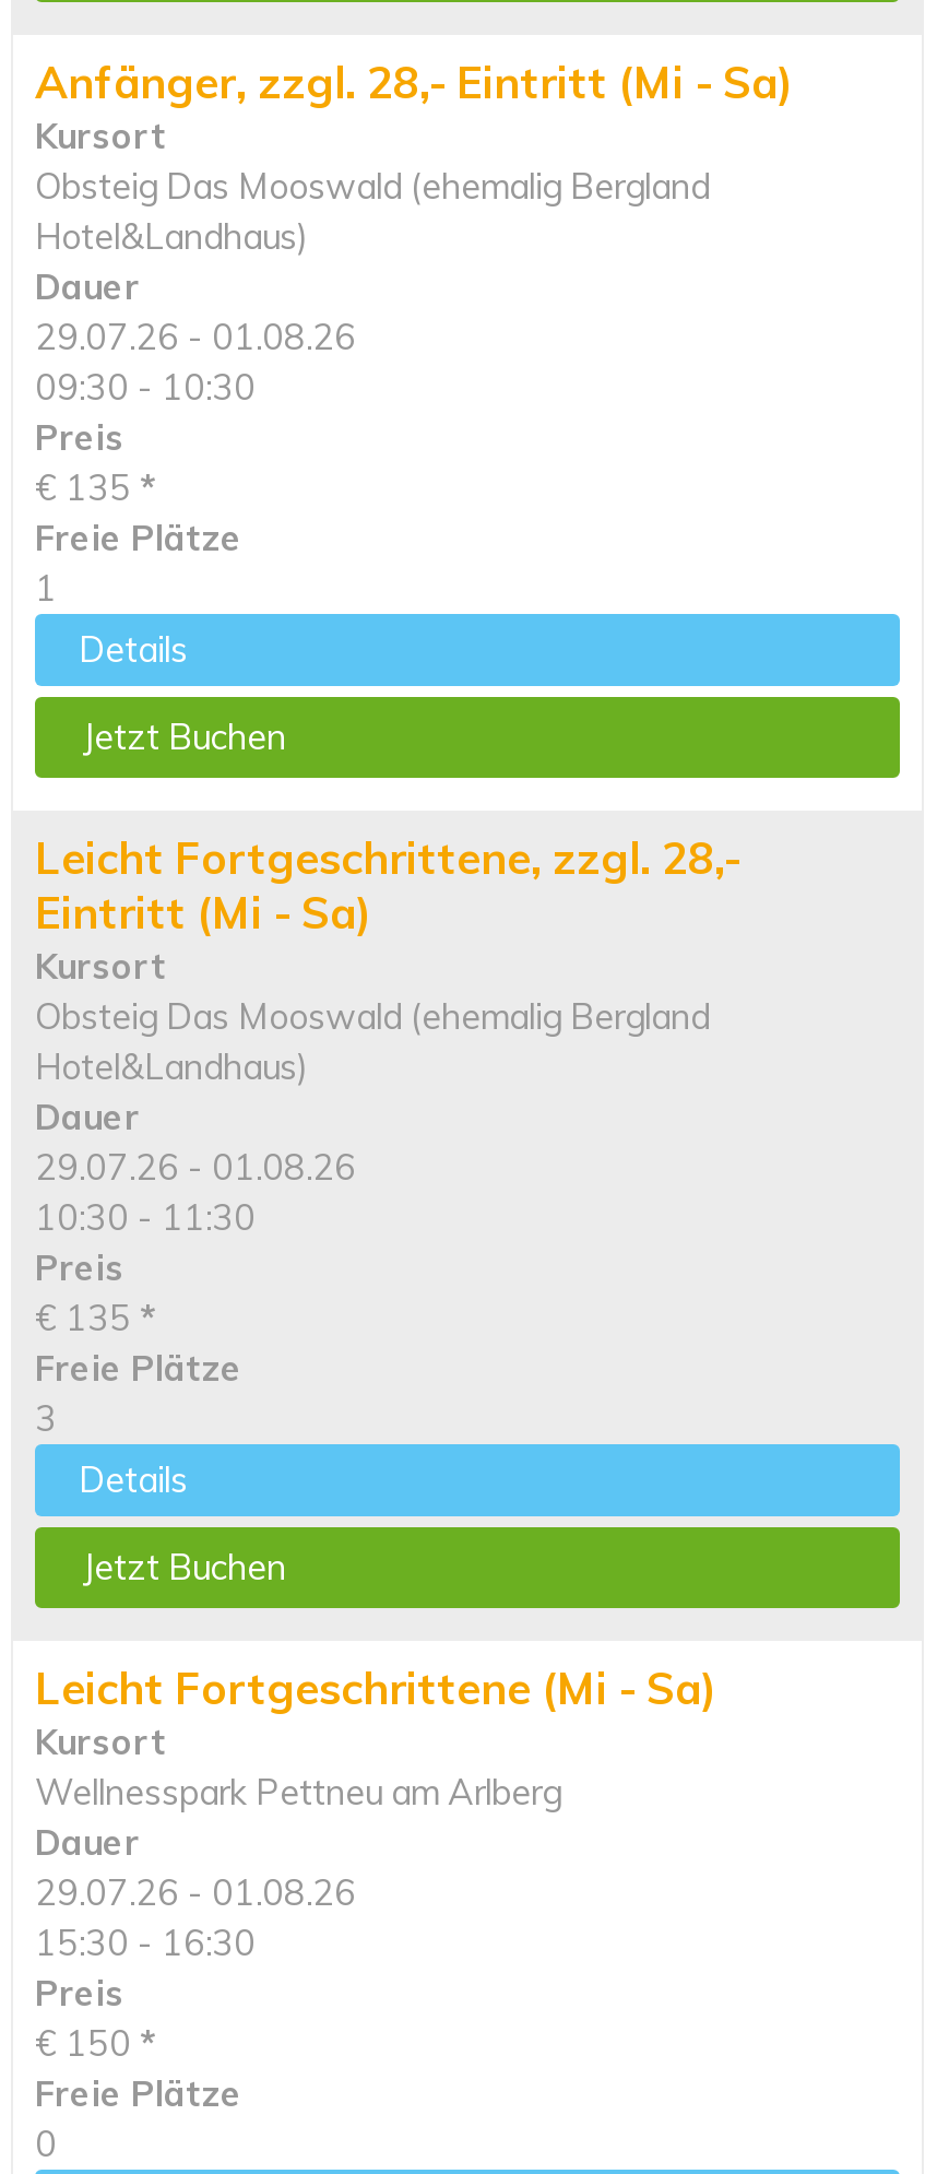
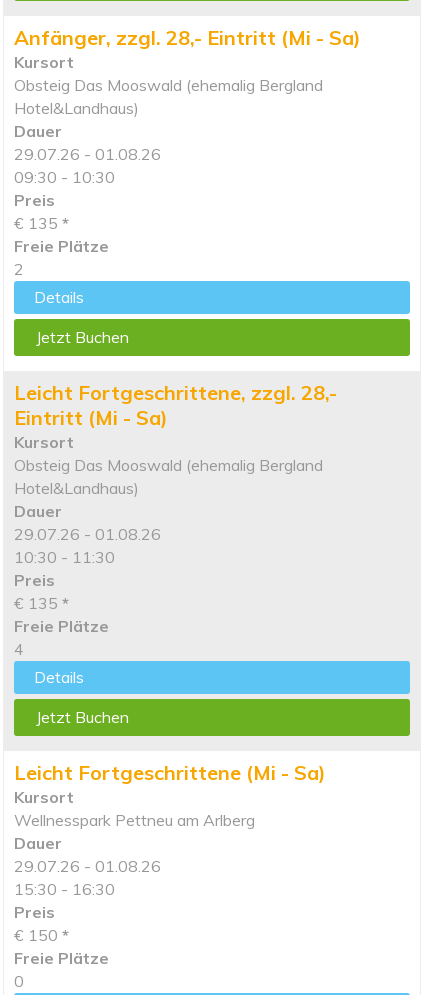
[35,567,57,610] 1 -> [14,259,24,279] 2
[35,1397,57,1441] 3 -> [14,639,24,659] 4

